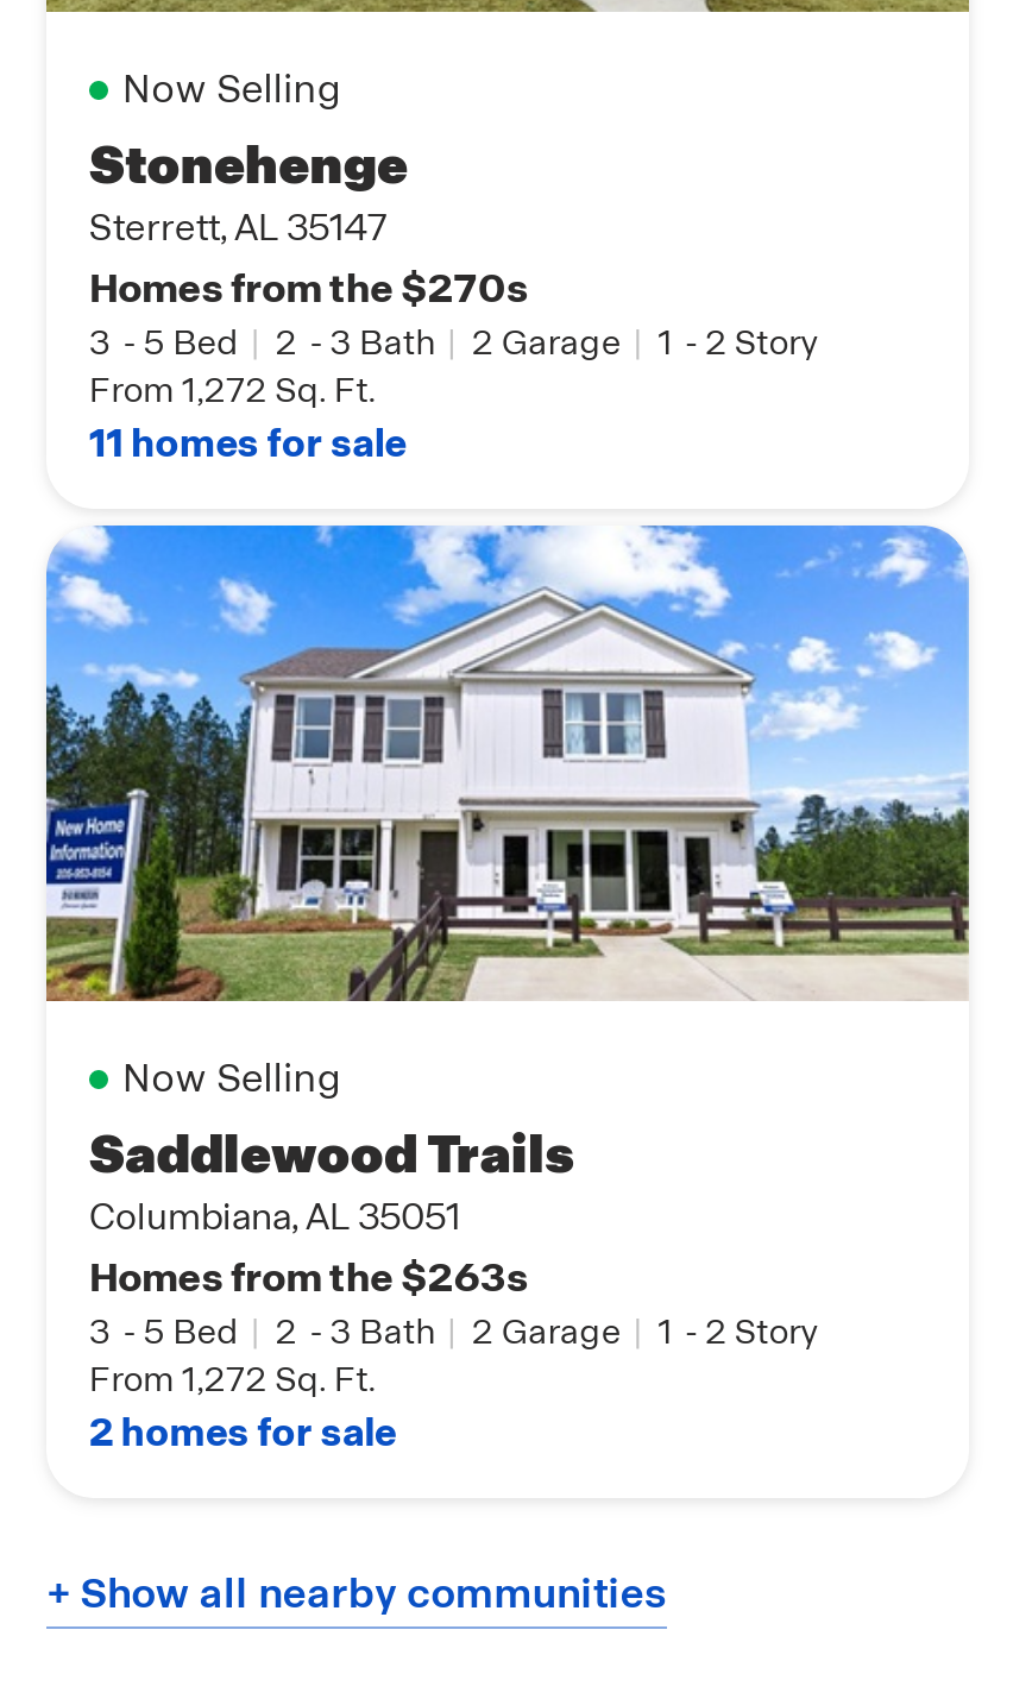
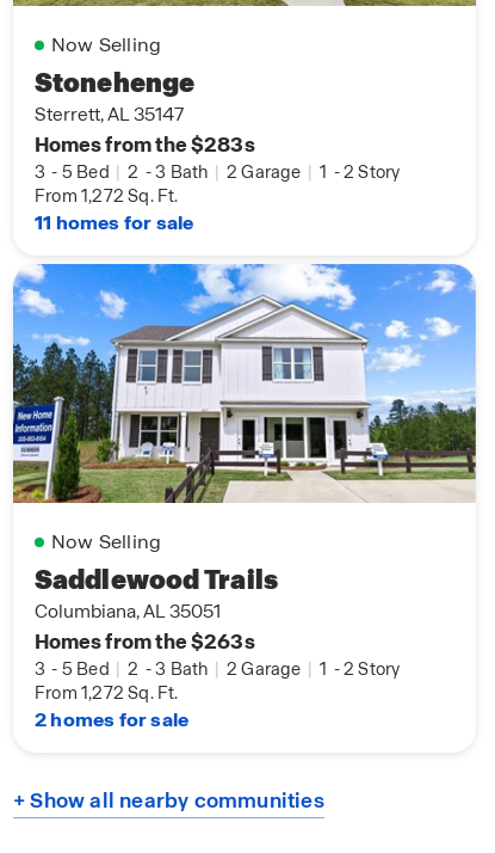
[89,261,528,313] Homes from the $270s -> [35,131,255,157] Homes from the $283s

